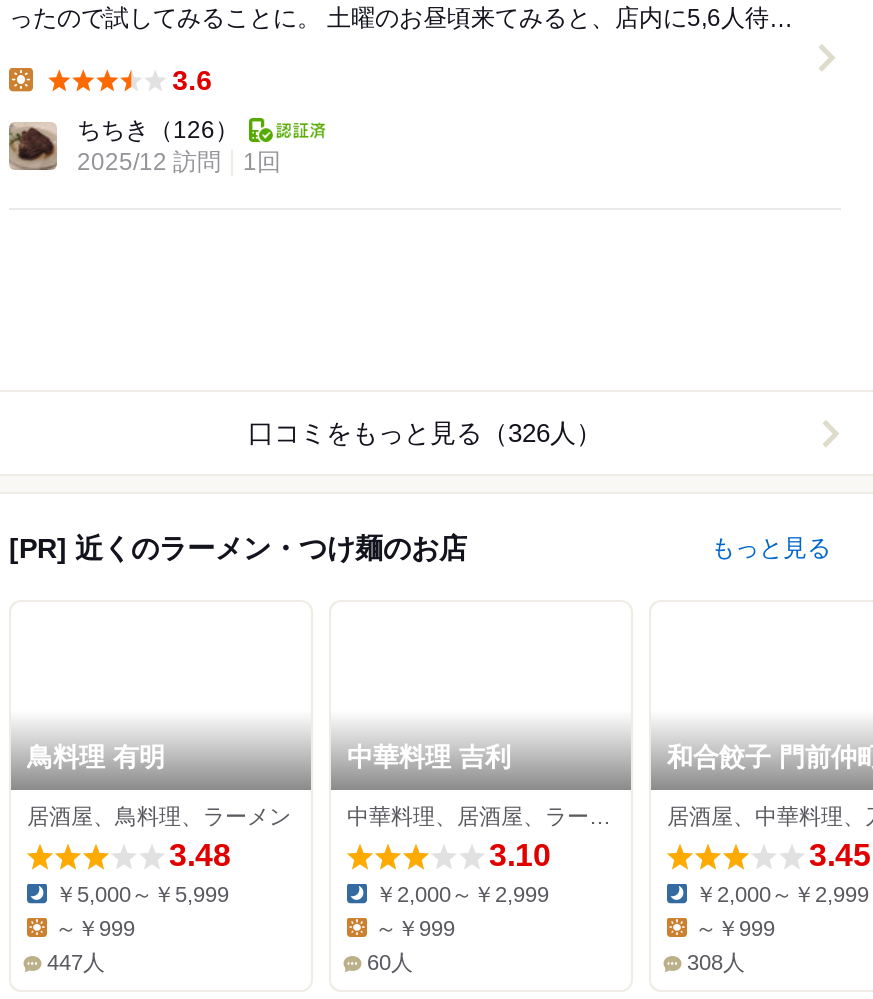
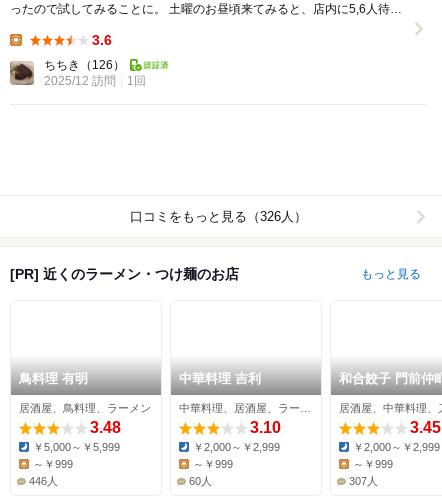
[47,951,105,975] 447人 -> [29,475,58,487] 446人
[687,951,745,975] 308人 -> [349,475,378,487] 307人

